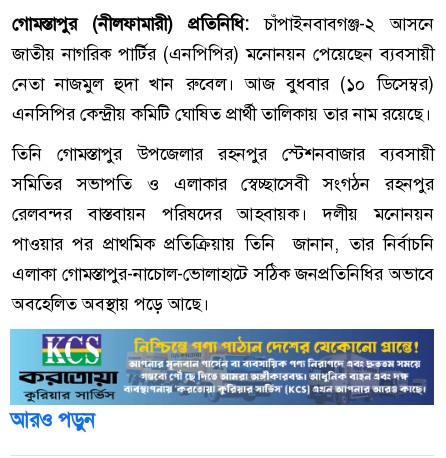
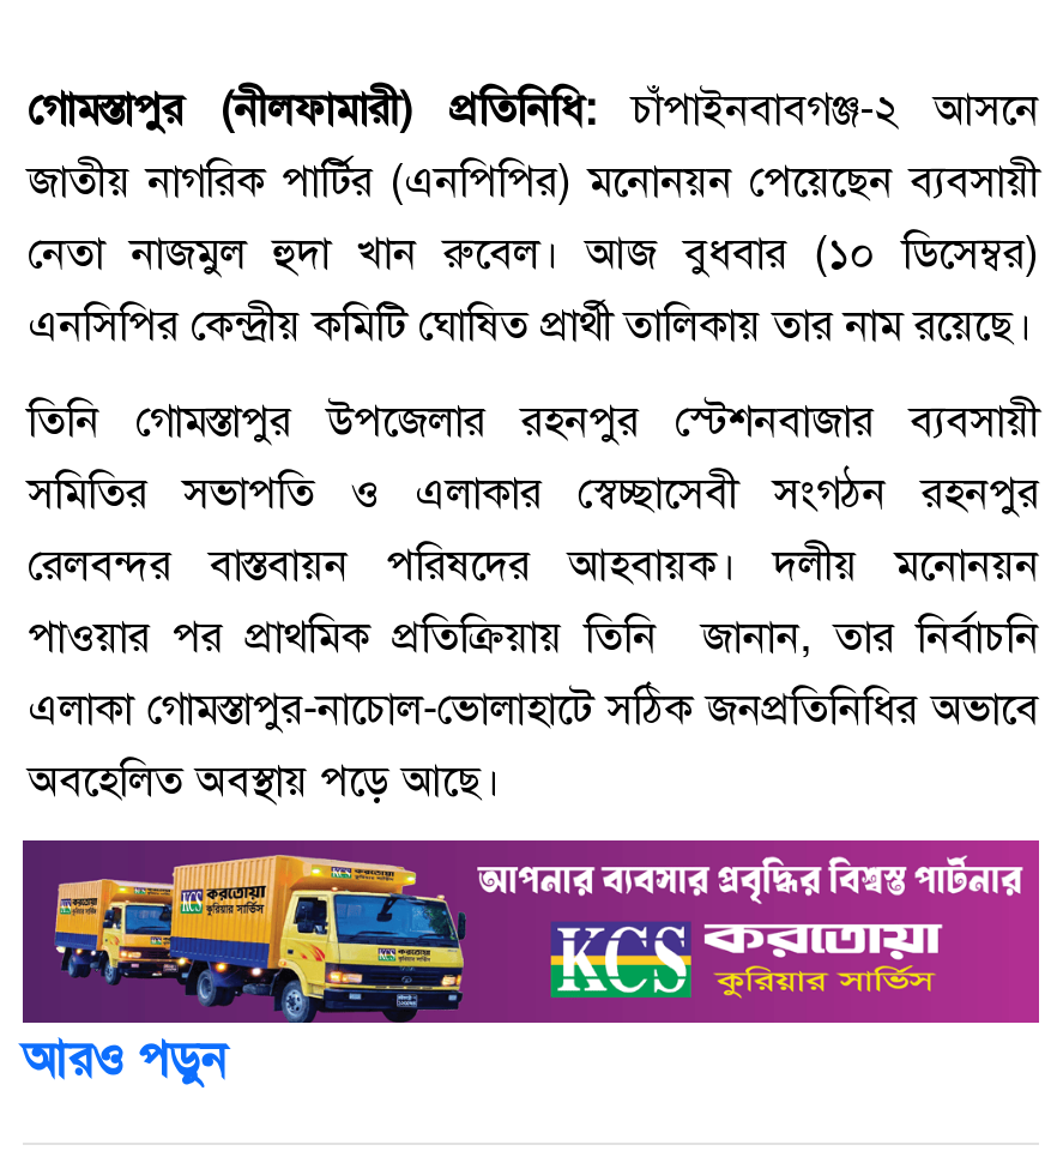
[9,328,435,406] [image] -> [20,838,1041,1025] [image]

